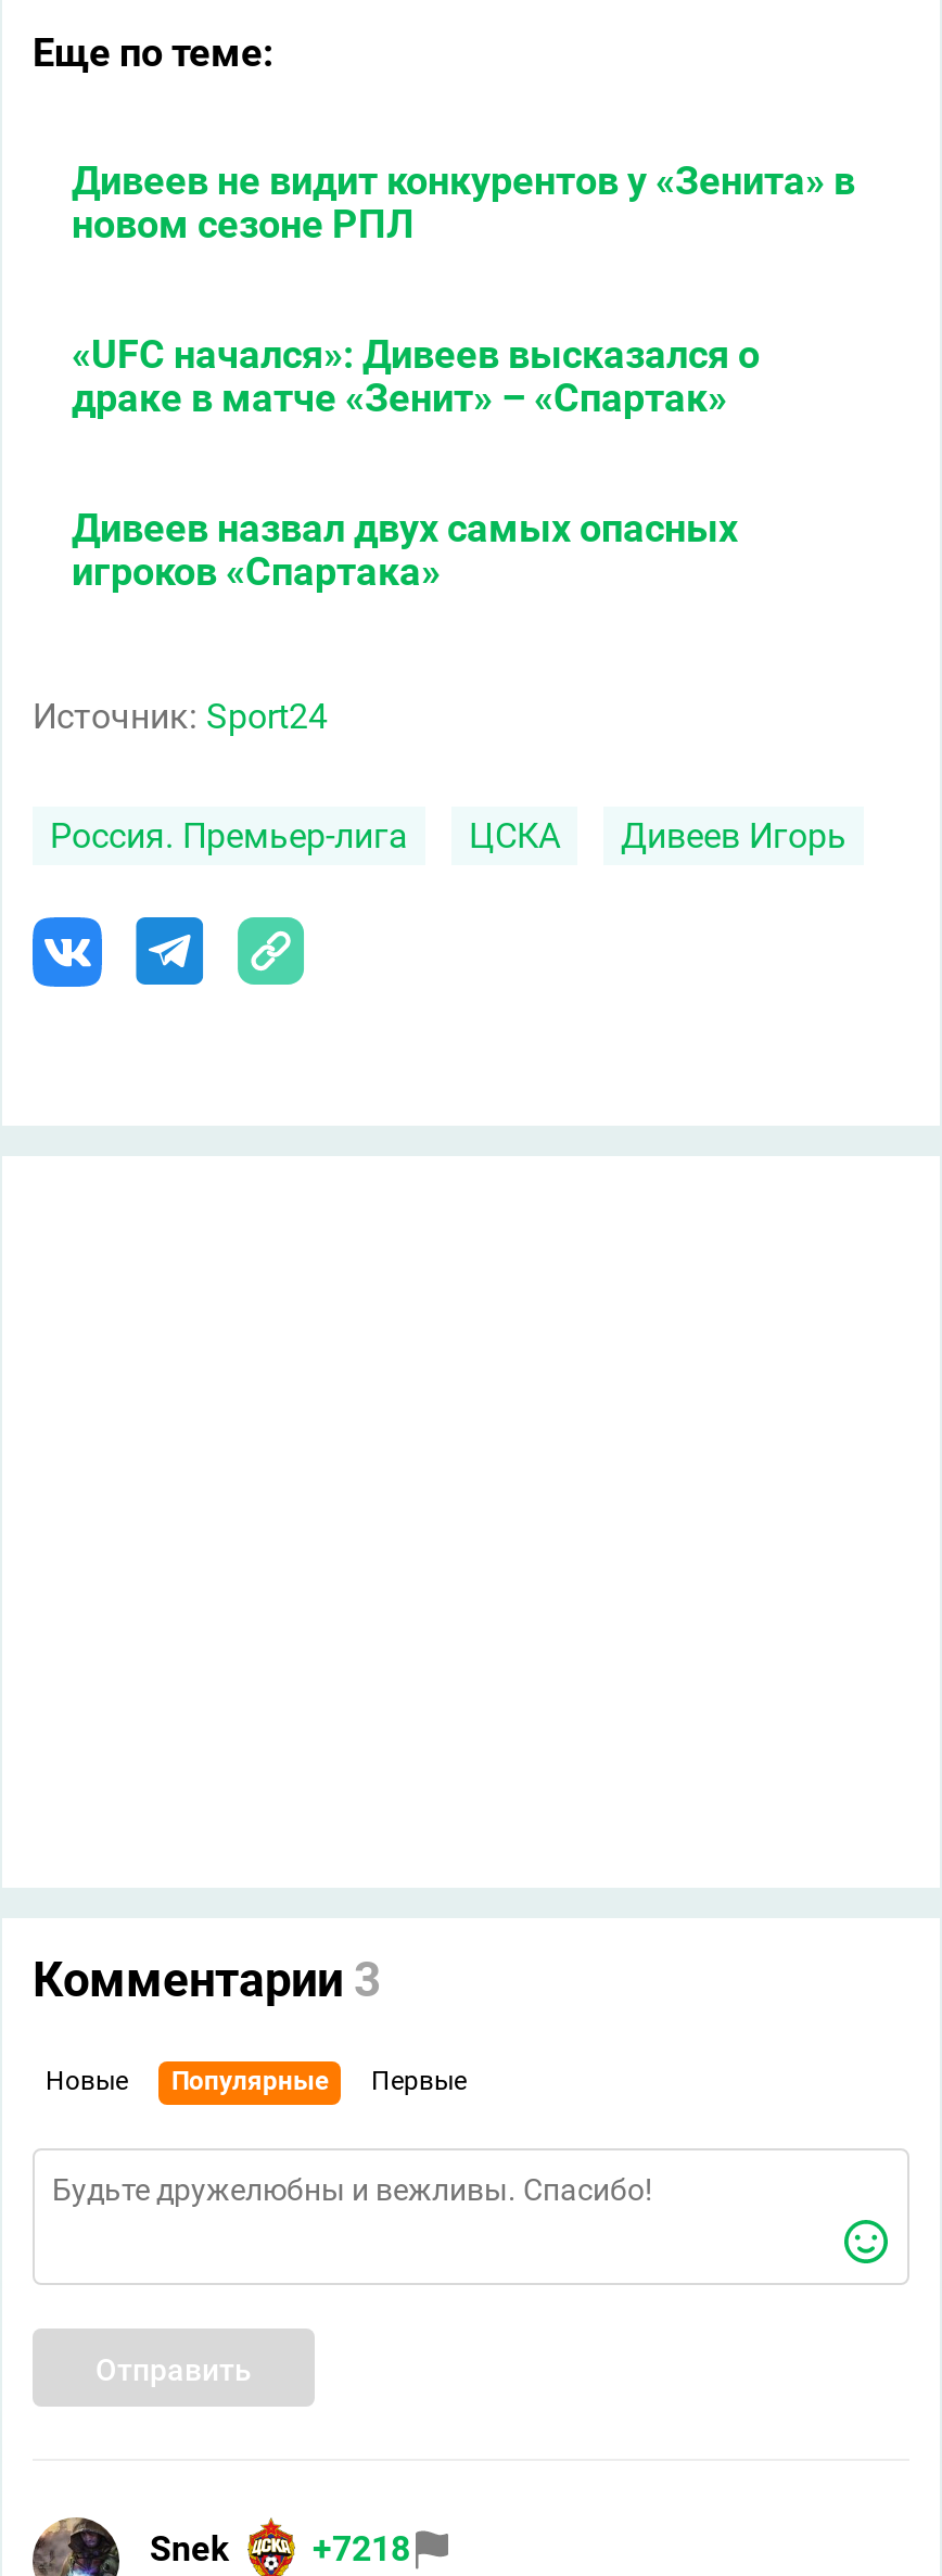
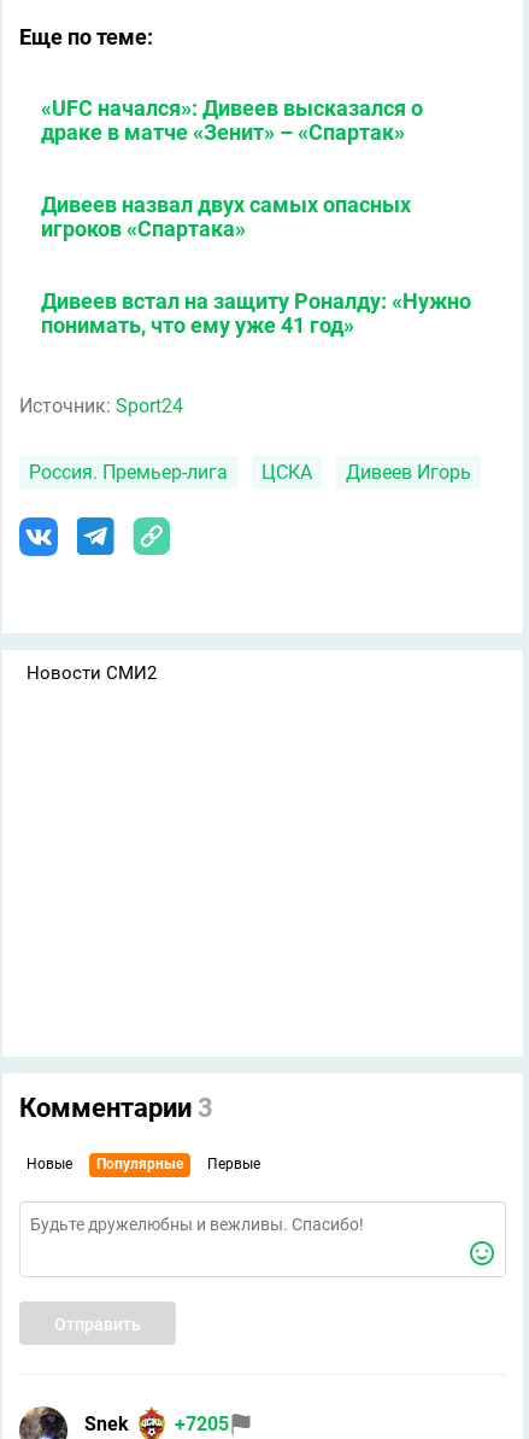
[72,157,855,246] Дивеев не видит конкурентов у «Зенита» в | новом сезоне РПЛ -> none
moved [72,331,760,594] -> [41,95,423,241]: «UFC начался»: Дивеев высказался о | драке в матче «Зенит» – «Спартак» | Дивеев назвал двух самых опасных | игроков «Спартака»
none -> [41,288,471,338] Дивеев встал на защиту Роналду: «Нужно | понимать, что ему уже 41 год»
none -> [27,662,157,684] Новости СМИ2
[150,2529,410,2571] Snek +7218 -> [84,1413,229,1436] Snek +7205

